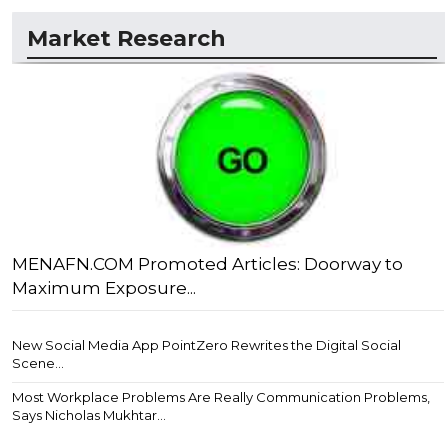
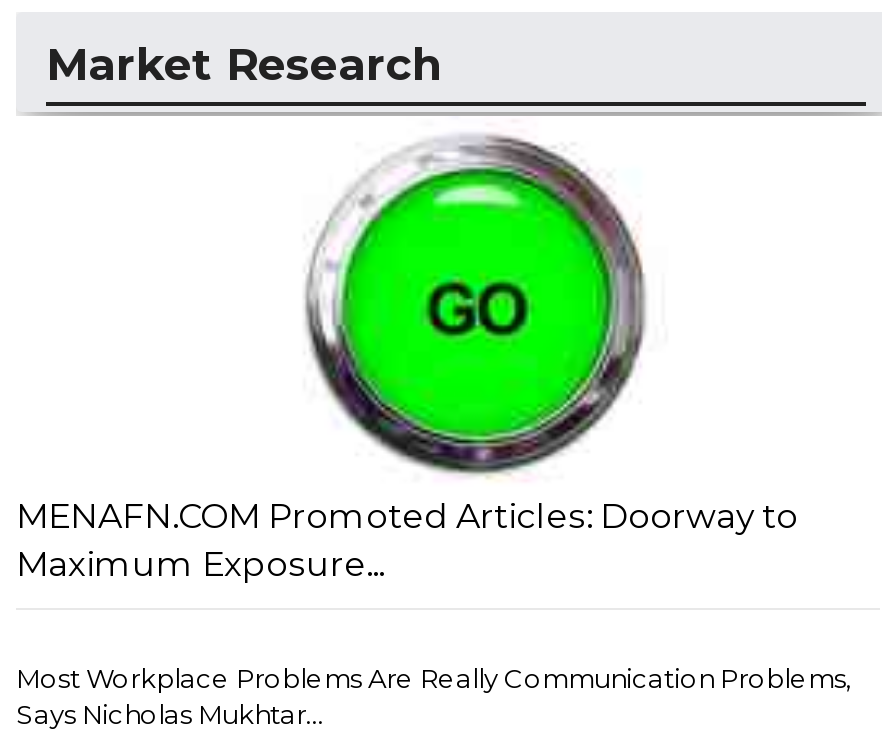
[12,337,401,371] New Social Media App PointZero Rewrites the Digital Social | Scene... -> none

